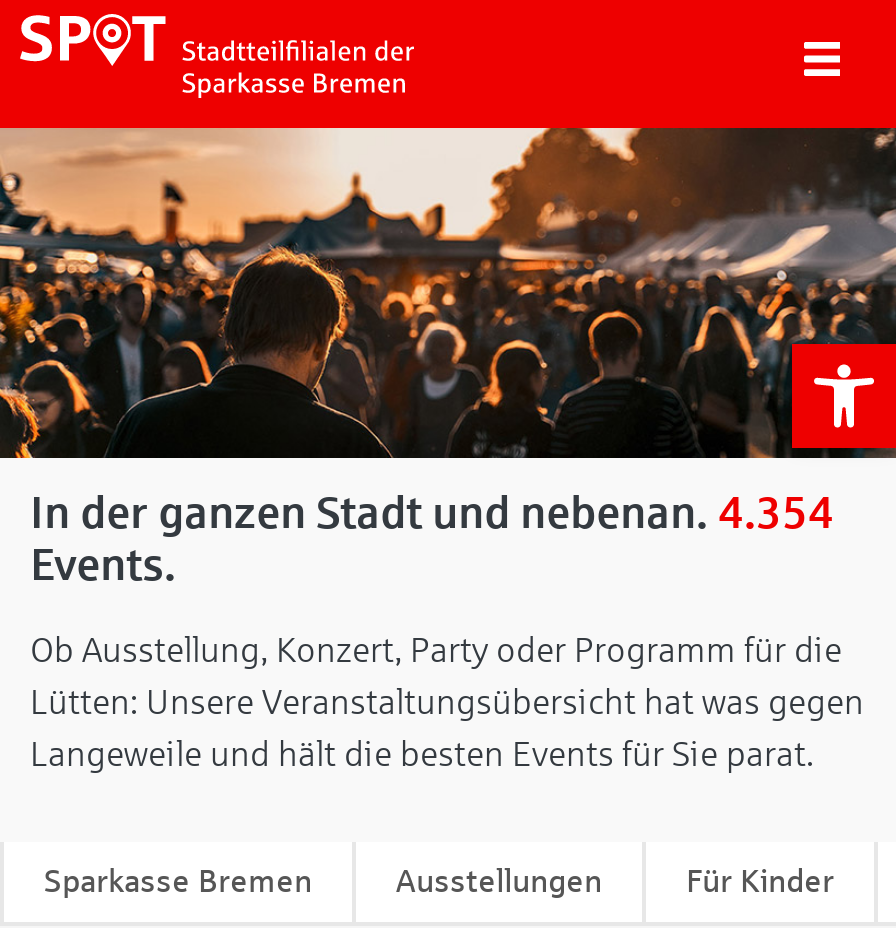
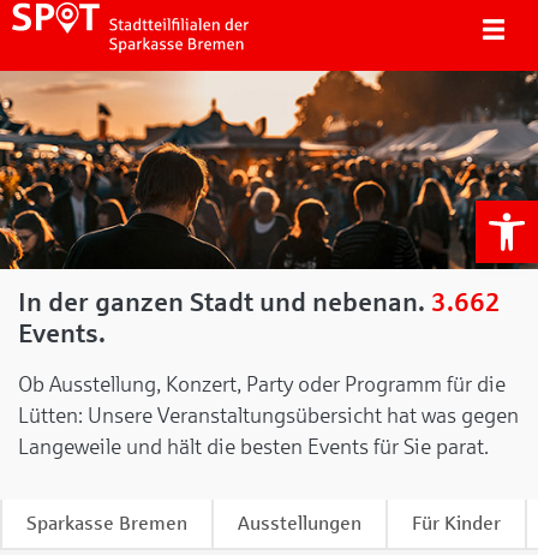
[30,488,834,538] In der ganzen Stadt und nebenan. 4.354 -> [18,287,501,317] In der ganzen Stadt und nebenan. 3.662

